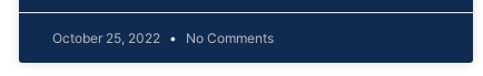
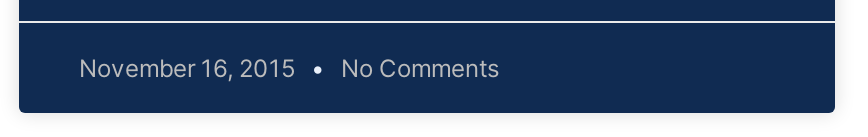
[52,30,274,46] October 25, 2022 No Comments -> [79,53,499,83] November 16, 2015 No Comments

